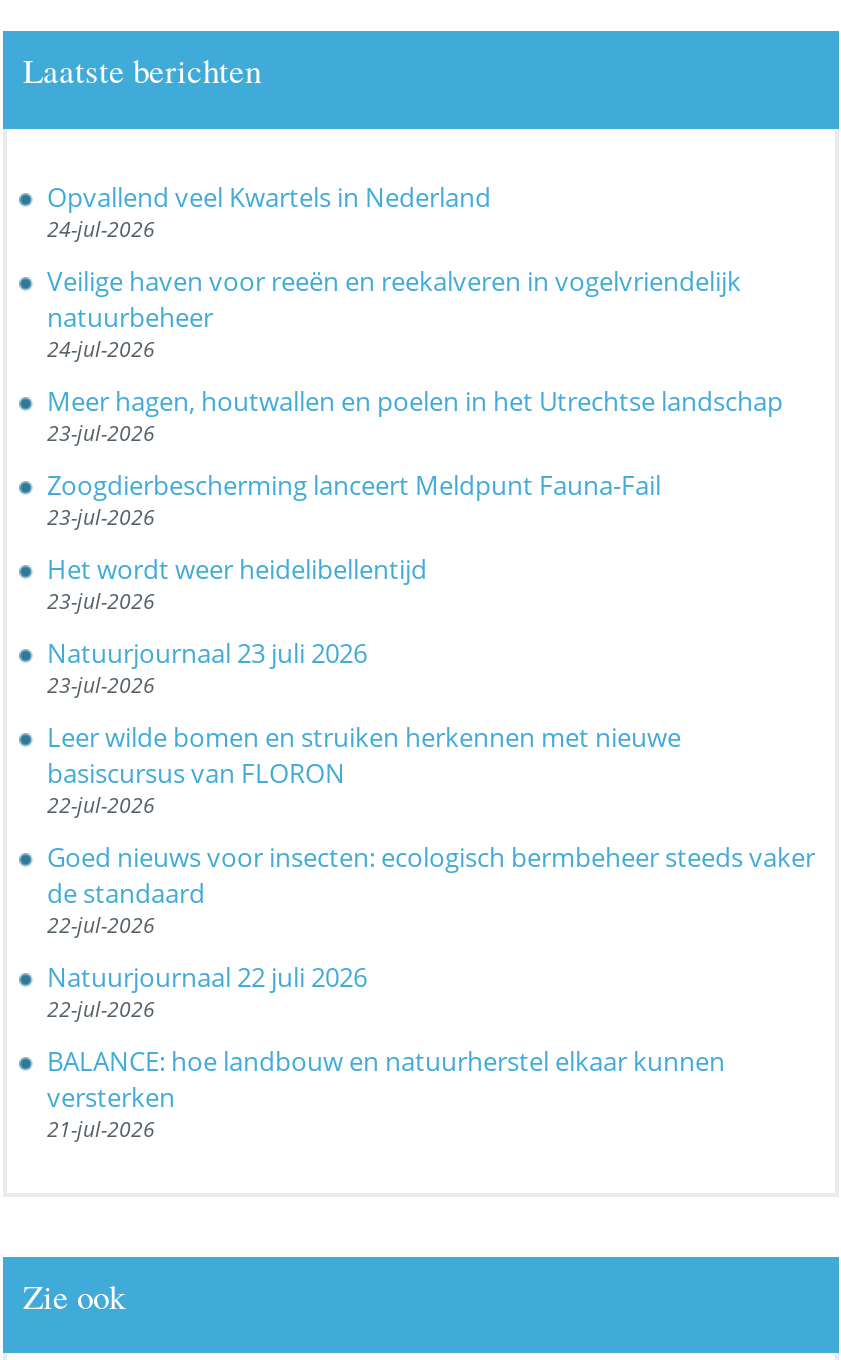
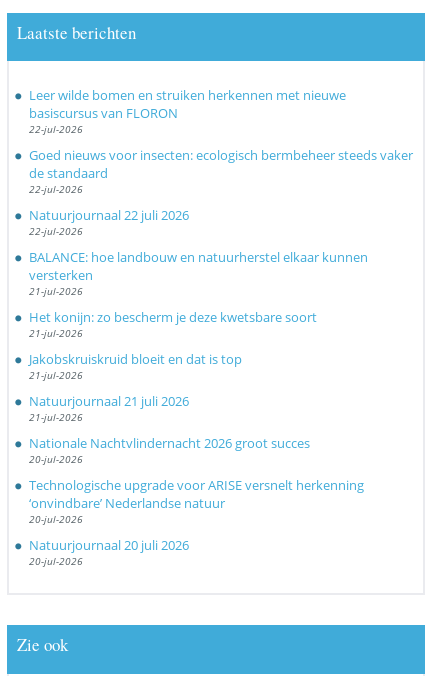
[47,179,783,699] Opvallend veel Kwartels in Nederland | 24-jul-2026 | Veilige haven voor reeën en reekalveren in vogelvriendelijk | natuurbeheer | 24-jul-2026 | Meer hagen, houtwallen en poelen in het Utrechtse landschap | 23-jul-2026 | Zoogdierbescherming lanceert Meldpunt Fauna-Fail | 23-jul-2026 | Het wordt weer heidelibellentijd | 23-jul-2026 | Natuurjournaal 23 juli 2026 | 23-jul-2026 -> none
moved [47,719,815,1143] -> [29,86,413,298]: Leer wilde bomen en struiken herkennen met nieuwe | basiscursus van FLORON | 22-jul-2026 | ... | versterken | 21-jul-2026
none -> [29,308,364,568] Het konijn: zo bescherm je deze kwetsbare soort | 21-jul-2026 | Jakobskruiskruid bloeit en dat is top | 21-jul-2026 | Natuurjournaal 21 juli 2026 | 21-jul-2026 | Nationale Nachtvlindernacht 2026 groot succes | 20-jul-2026 | Technologische upgrade voor ARISE versnelt herkenning | ‘onvindbare’ Nederlandse natuur | 20-jul-2026 | Natuurjournaal 20 juli 2026 | 20-jul-2026

